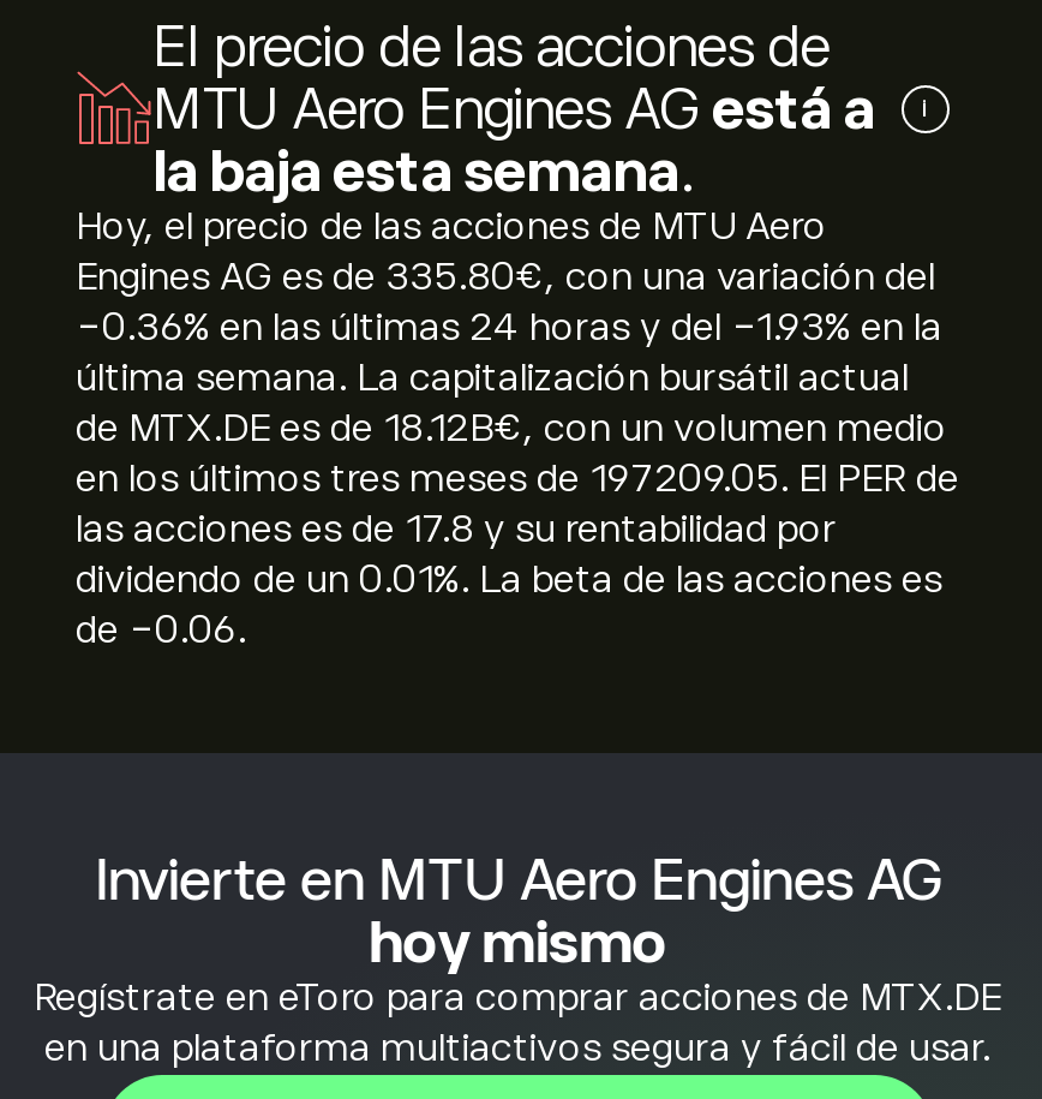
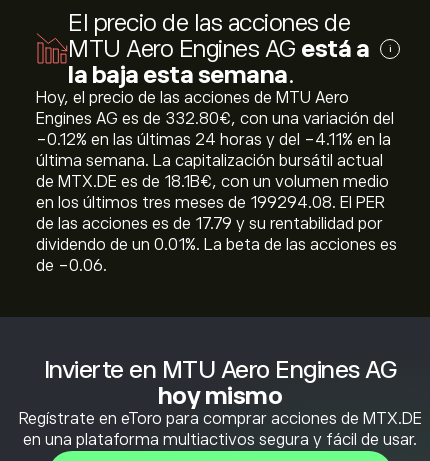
[76,256,935,299] Engines AG es de 335.80€, con una variación del -> [36,110,394,128] Engines AG es de 332.80€, con una variación del
[76,306,942,350] -0.36% en las últimas 24 horas y del -1.93% en la -> [36,131,391,149] -0.12% en las últimas 24 horas y del -4.11% en la
[76,407,959,551] de MTX.DE es de 18.12B€, con un volumen medio | en los últimos tres meses de 197209.05. El PER de | las acciones es de 17.8 y su rentabilidad por -> [36,173,389,233] de MTX.DE es de 18.1B€, con un volumen medio | en los últimos tres meses de 199294.08. El PER | de las acciones es de 17.79 y su rentabilidad por

